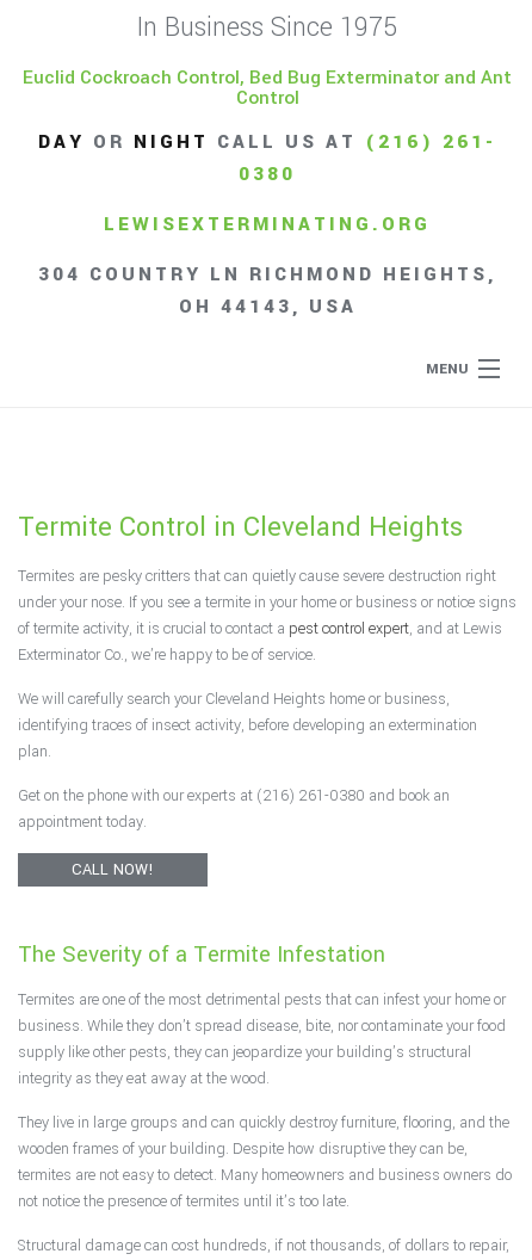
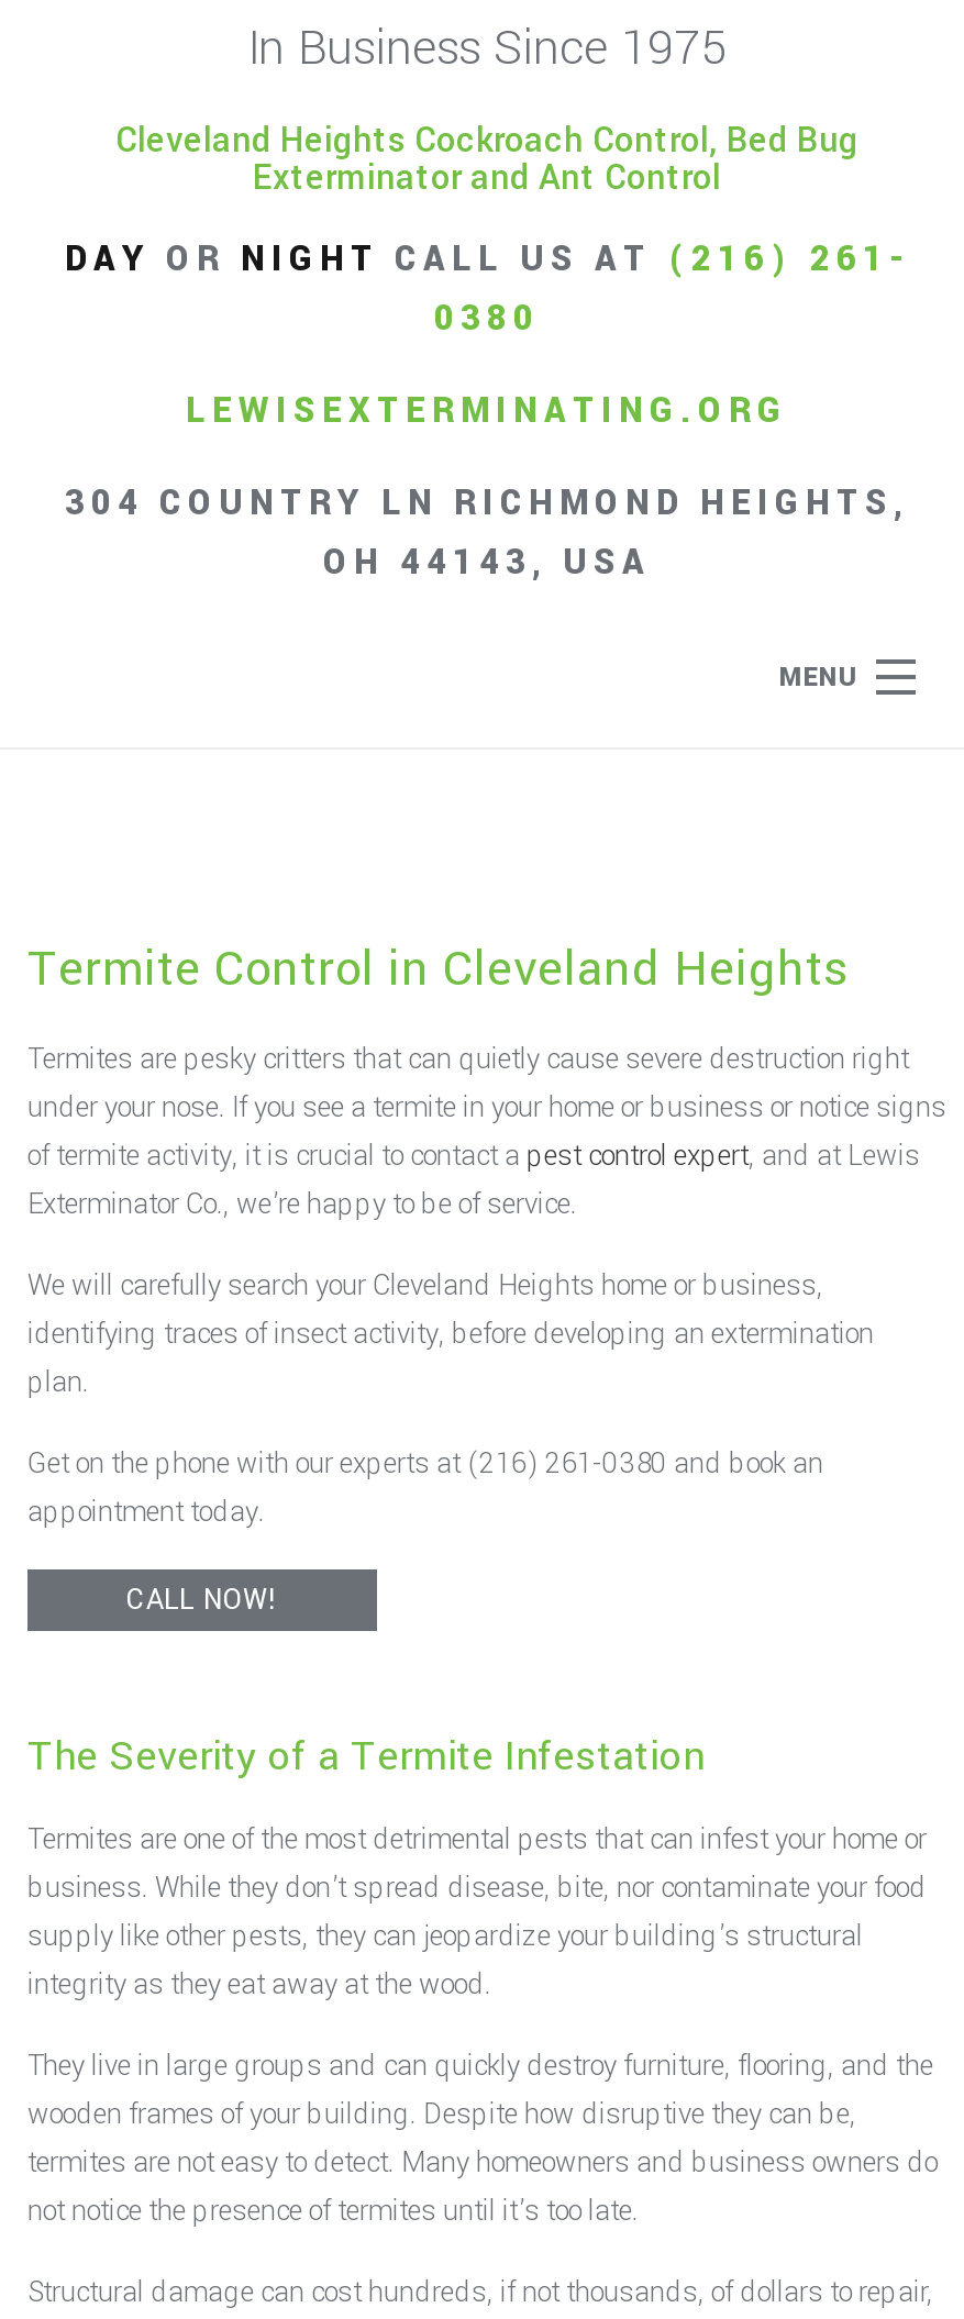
[23,64,512,111] Euclid Cockroach Control, Bed Bug Exterminator and Ant | Control -> [115,116,858,202] Cleveland Heights Cockroach Control, Bed Bug | Exterminator and Ant Control

